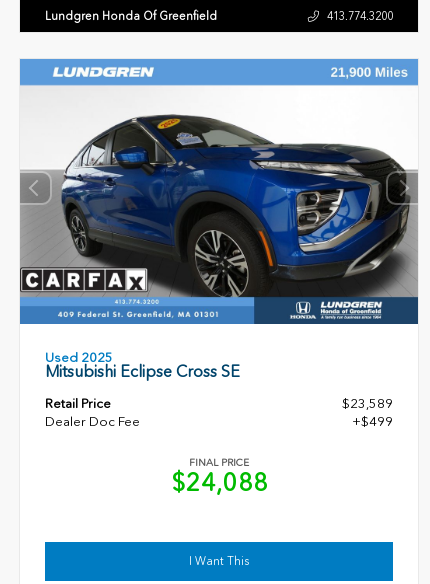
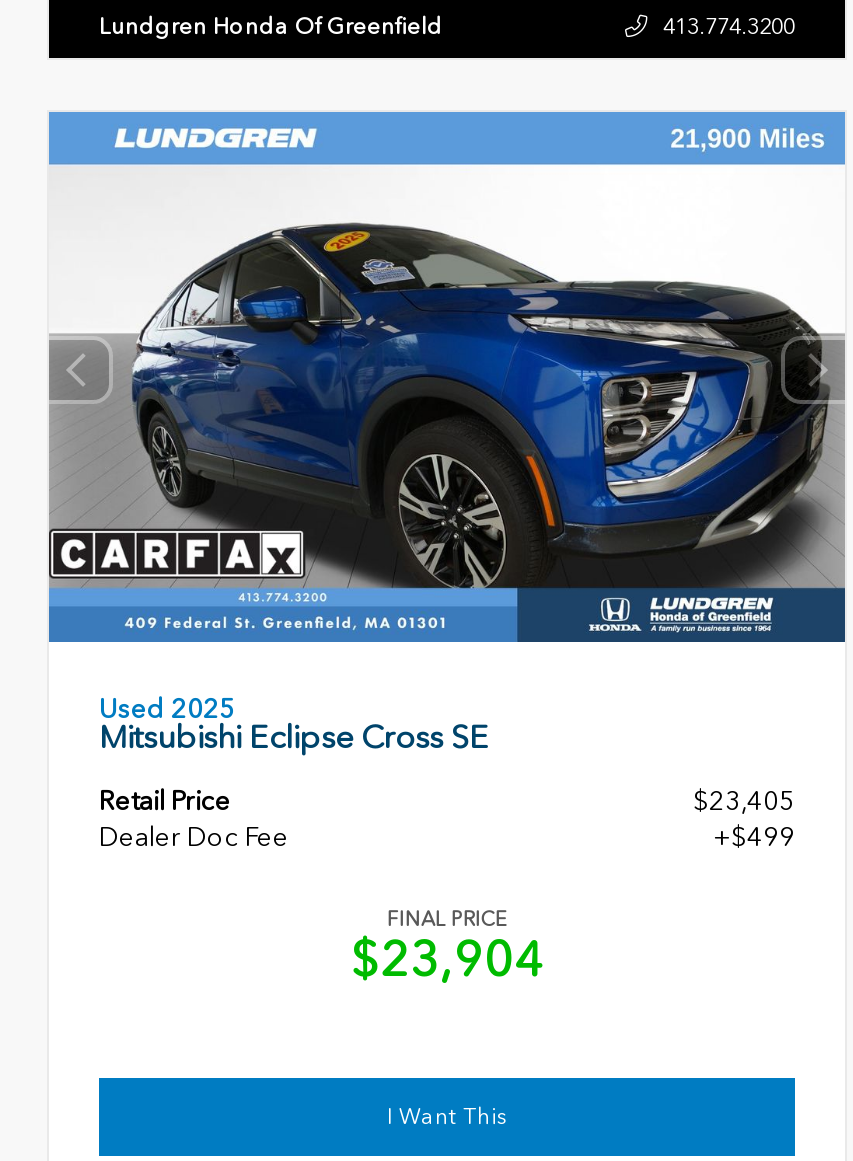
[342,397,393,412] $23,589 -> [693,787,795,817] $23,405
[170,468,267,497] $24,088 -> [350,930,544,988] $23,904

